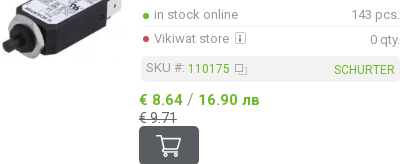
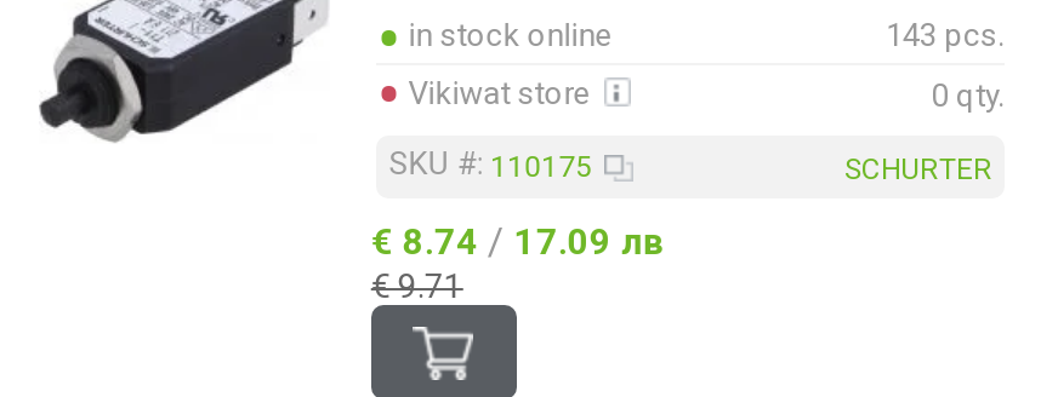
[139,90,260,109] € 8.64 / 16.90 лв -> [371,219,665,265] € 8.74 / 17.09 лв

